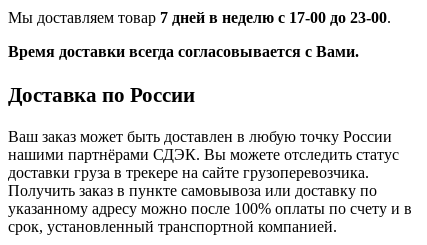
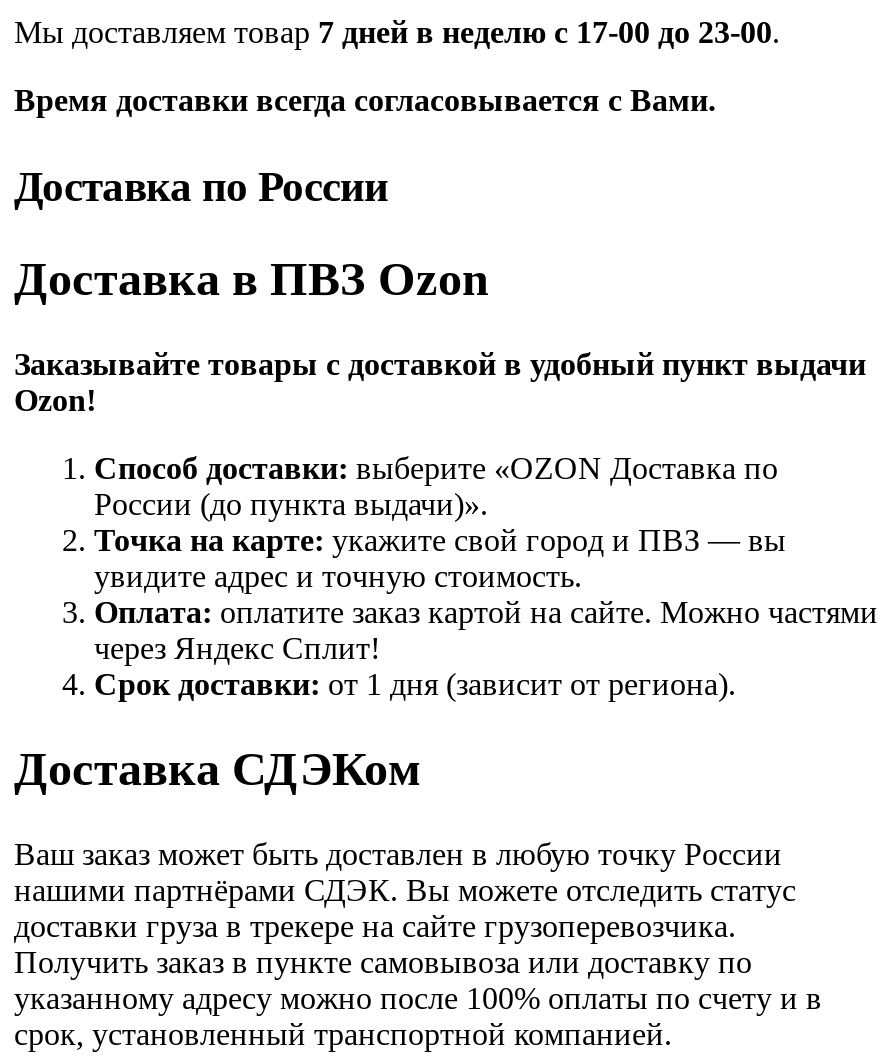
none -> [14,253,878,795] Доставка в ПВЗ Ozon | Заказывайте товары с доставкой в удобный пункт выдачи | Ozon! | Способ доставки: выберите «OZON Доставка по | России (до пункта выдачи)». | Точка на карте: укажите свой город и ПВЗ — вы | увидите адрес и точную стоимость. | Оплата: оплатите заказ картой на сайте. Можно частями | через Яндекс Сплит! | Срок доставки: от 1 дня (зависит от региона). | Доставка СДЭКом

